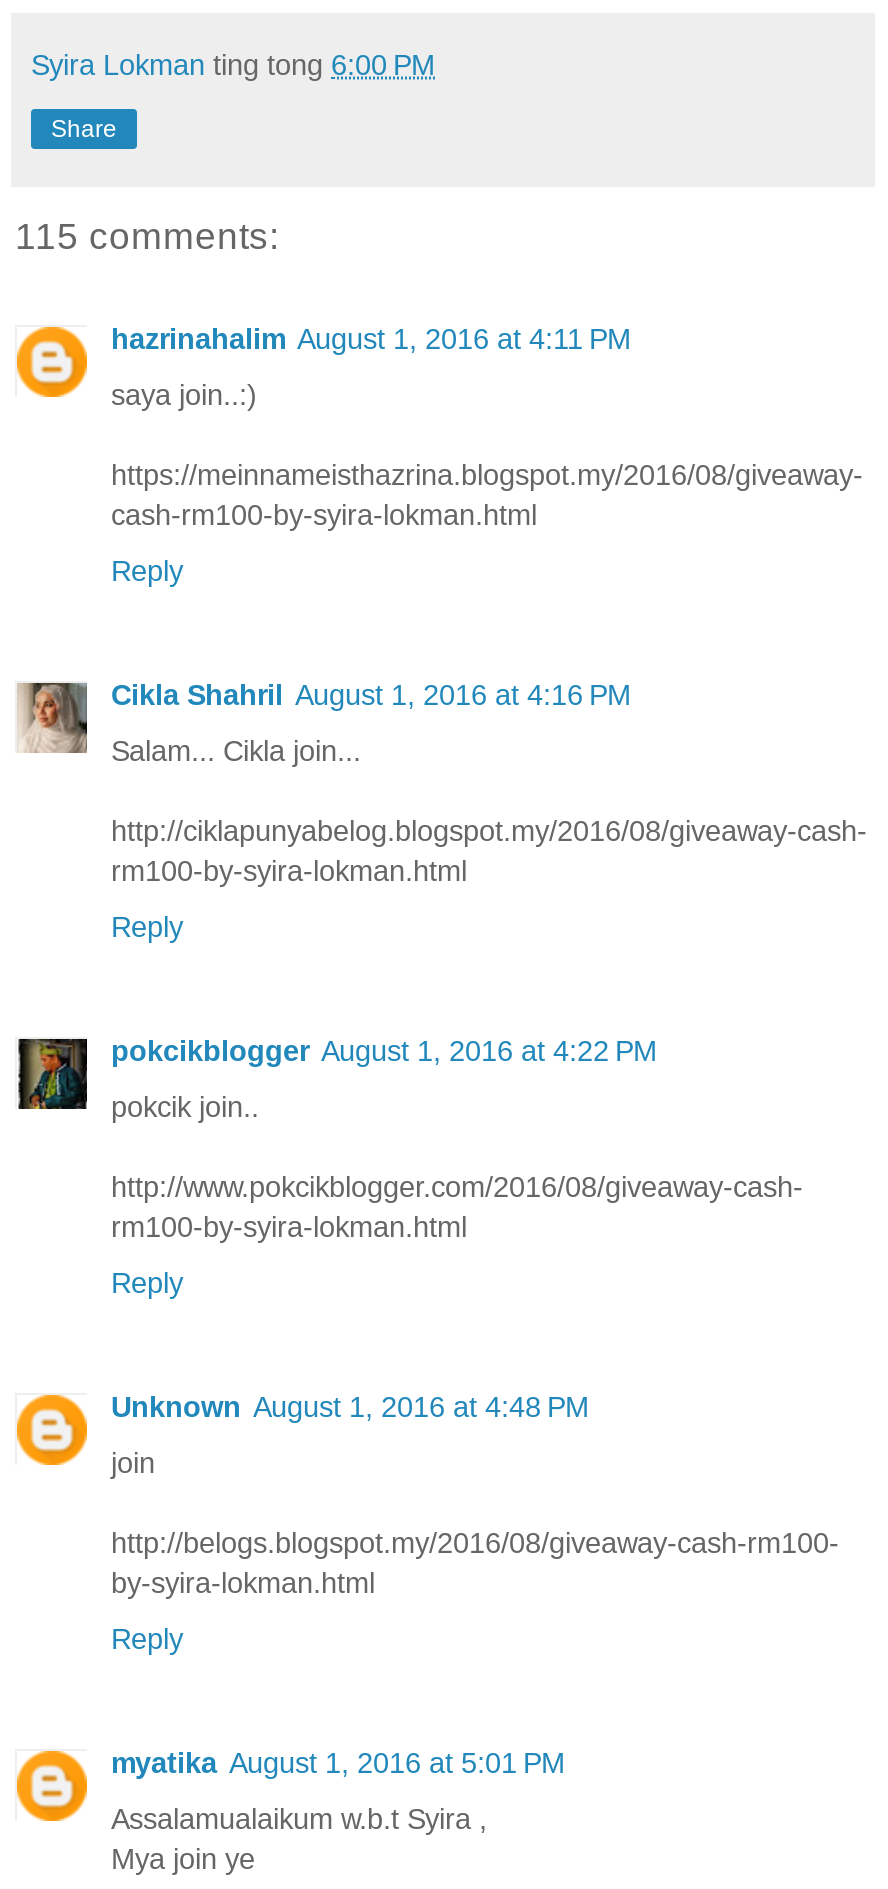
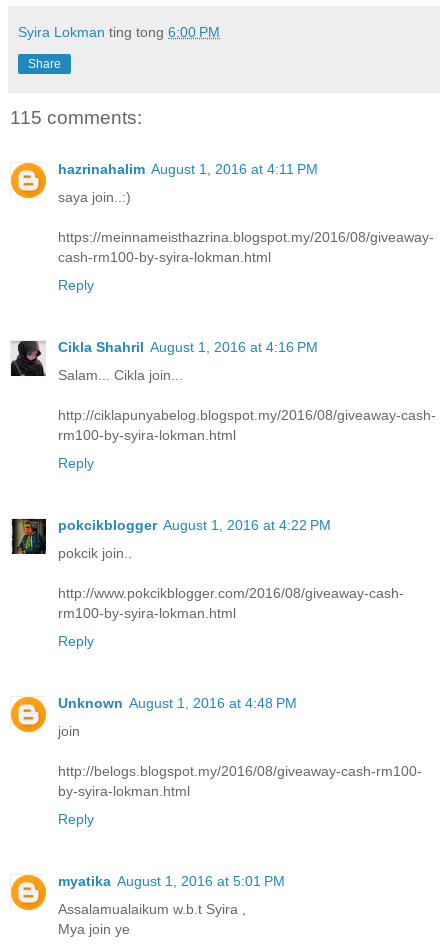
[17,683,89,755] [image] -> [10,340,46,377] [image]

